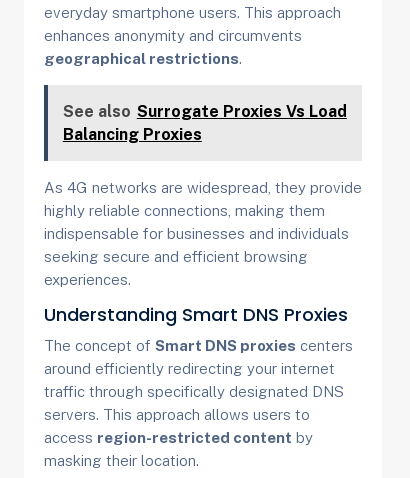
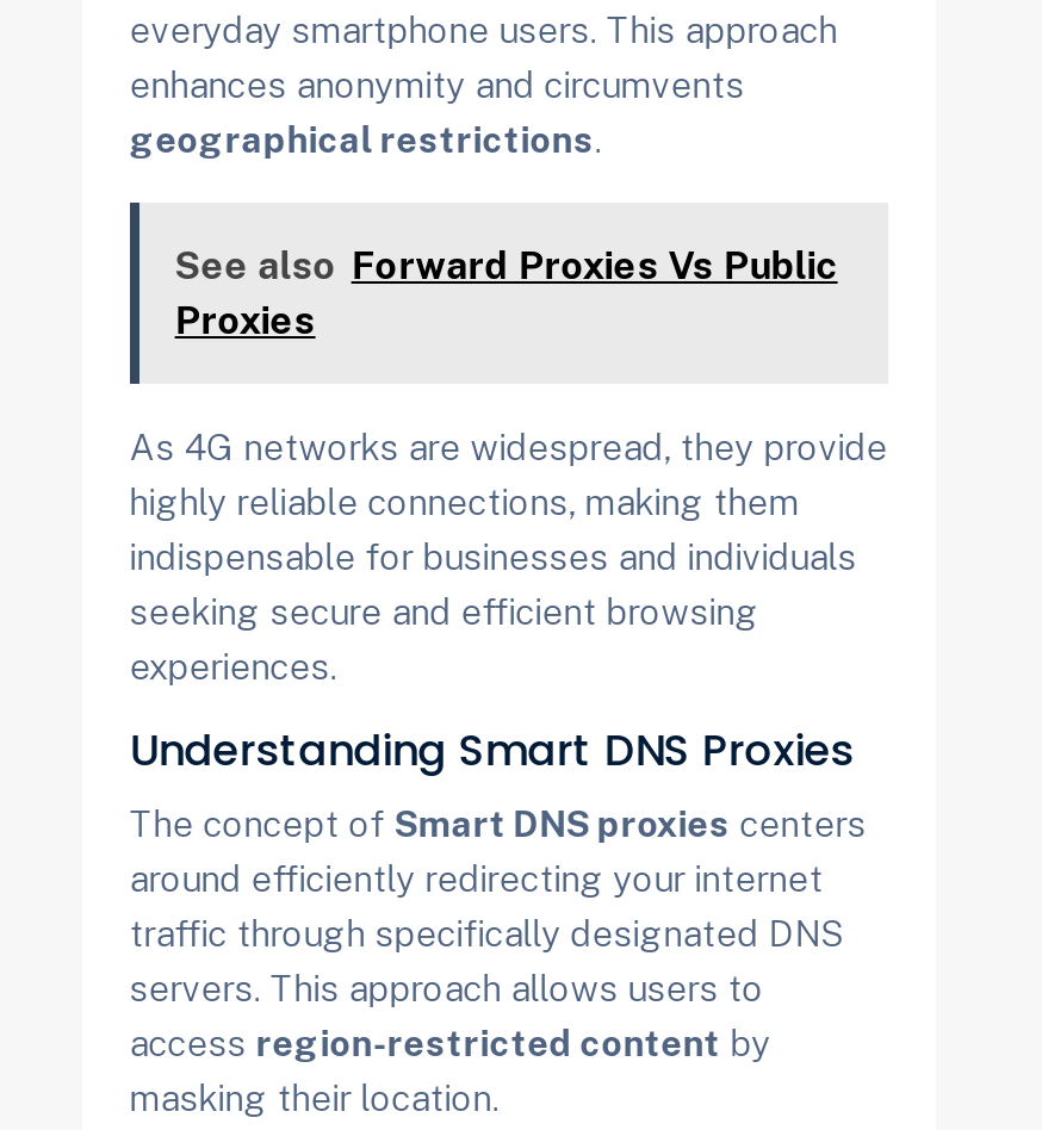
[63,102,347,144] See also Surrogate Proxies Vs Load | Balancing Proxies -> [175,243,838,344] See also Forward Proxies Vs Public | Proxies

